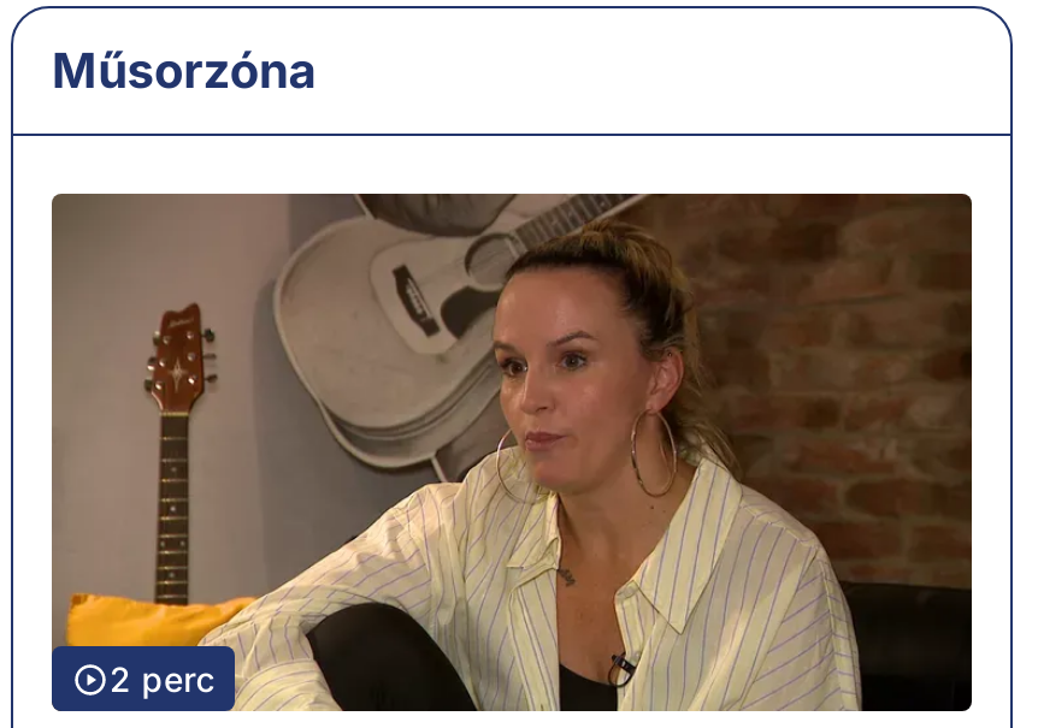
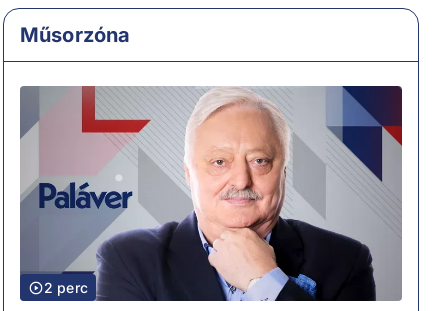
[52,191,972,714] [image] -> [20,85,402,302] [image]

